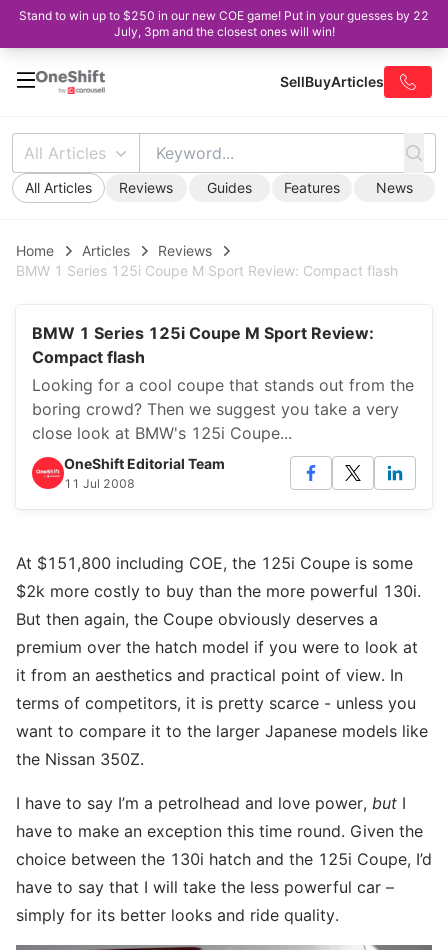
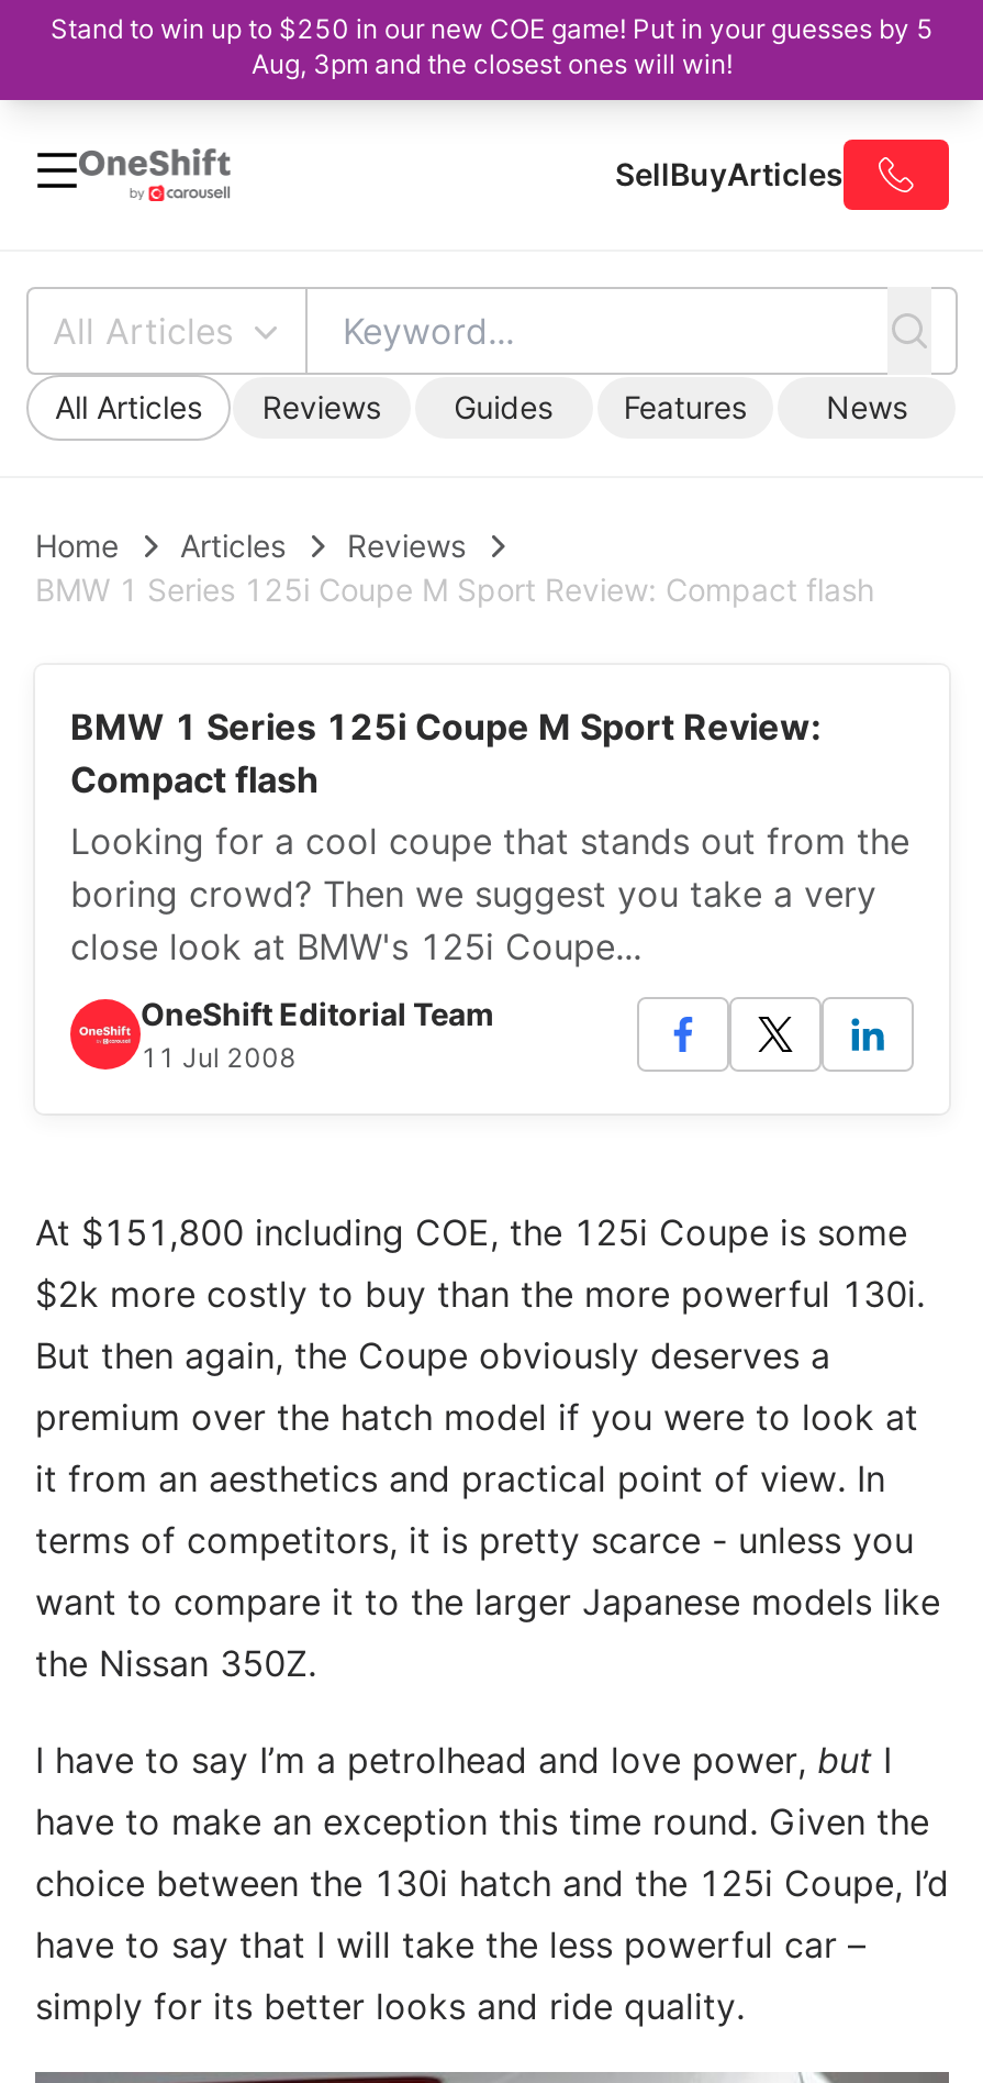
[19,8,429,23] Stand to win up to $250 in our new COE game! Put in your guesses by 22 -> [51,12,934,45] Stand to win up to $250 in our new COE game! Put in your guesses by 5
[113,24,334,39] July, 3pm and the closest ones will win! -> [252,47,733,80] Aug, 3pm and the closest ones will win!

